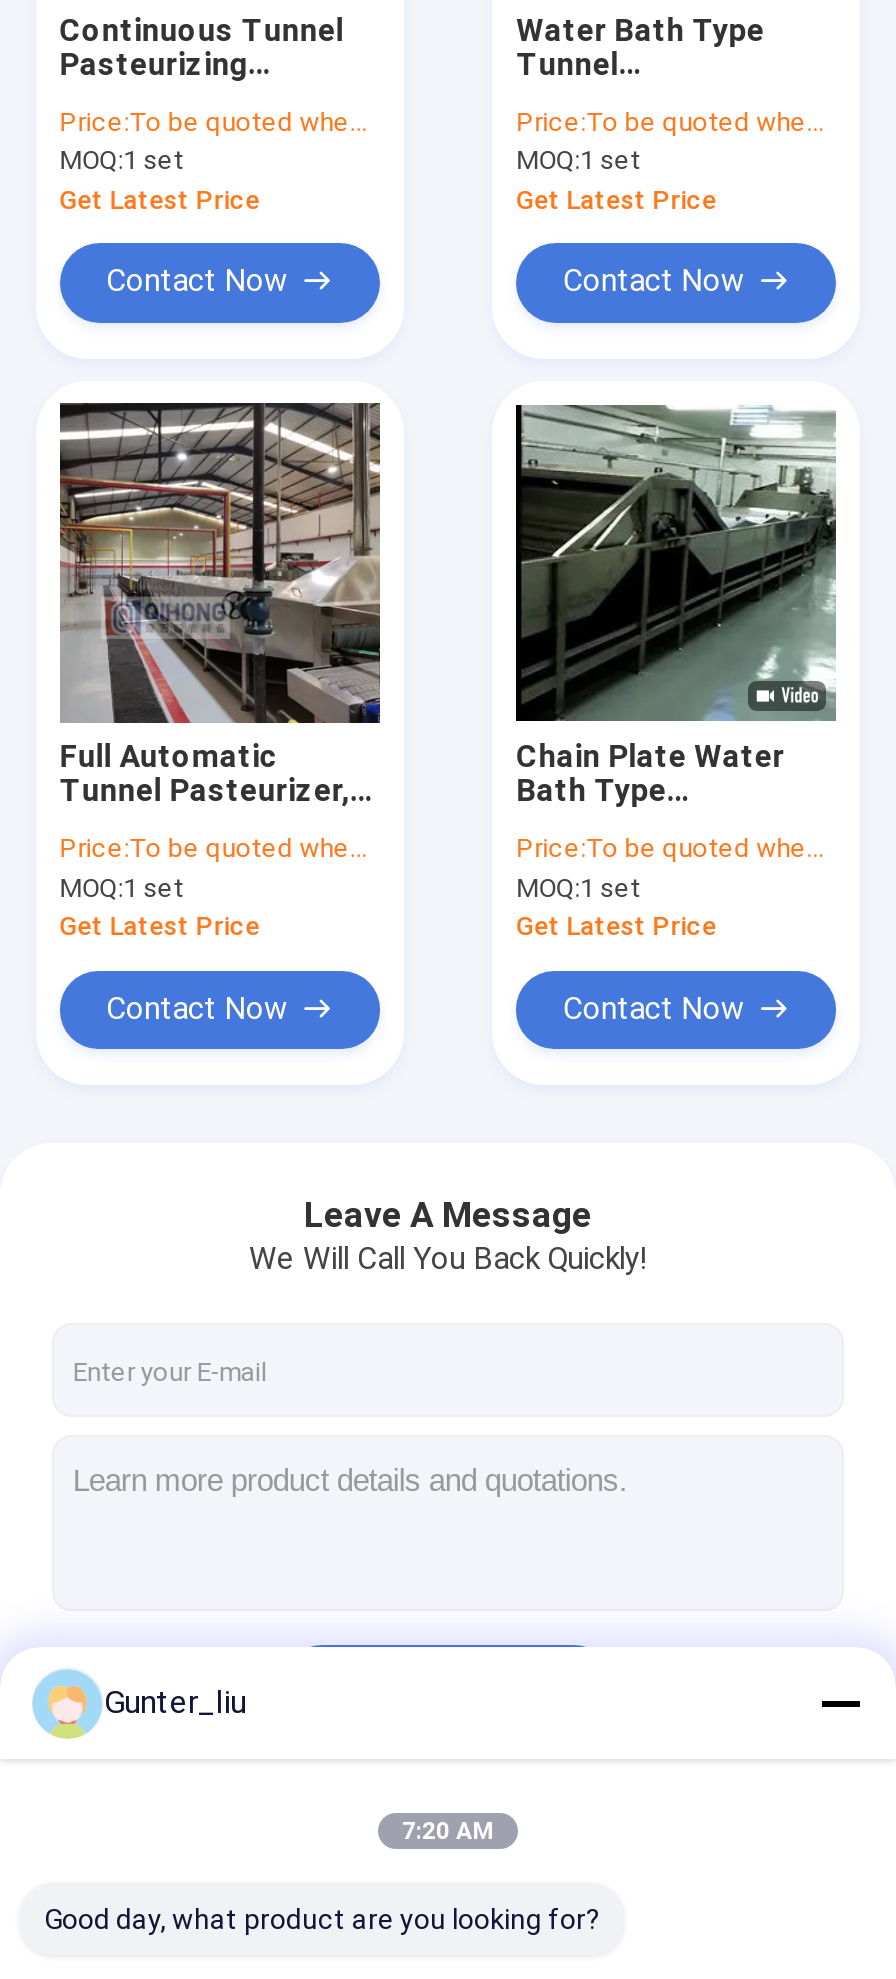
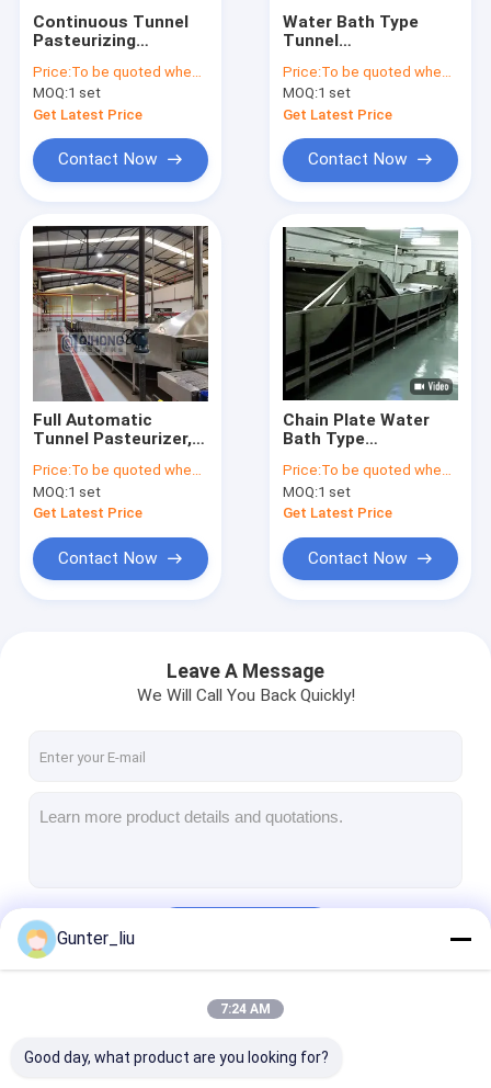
[402,1817,494,1845] 7:20 AM -> [220,1001,271,1017] 7:24 AM

